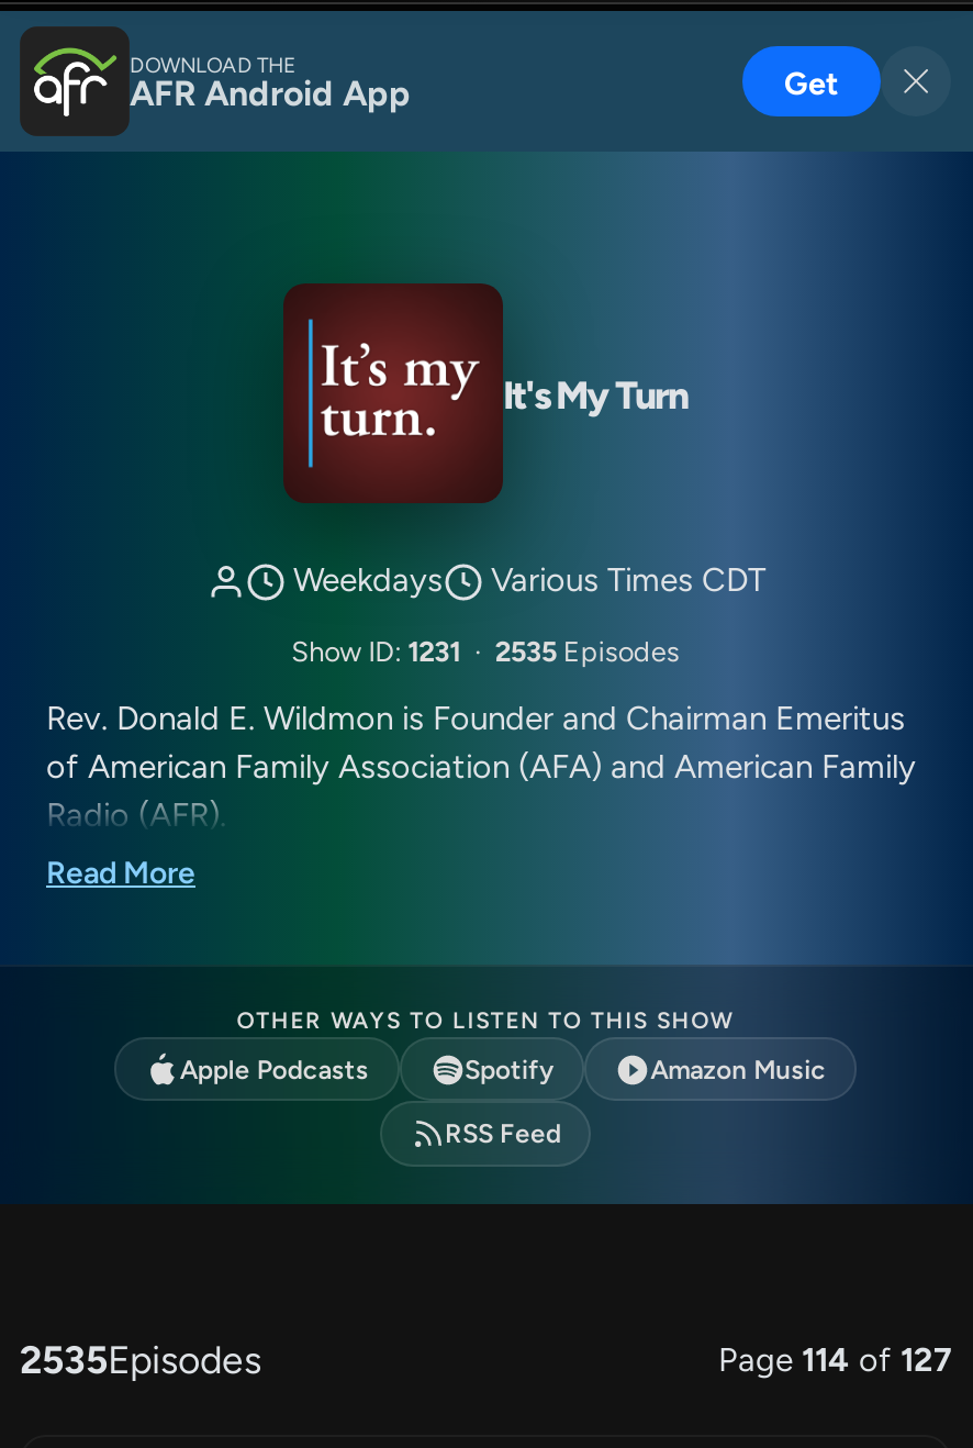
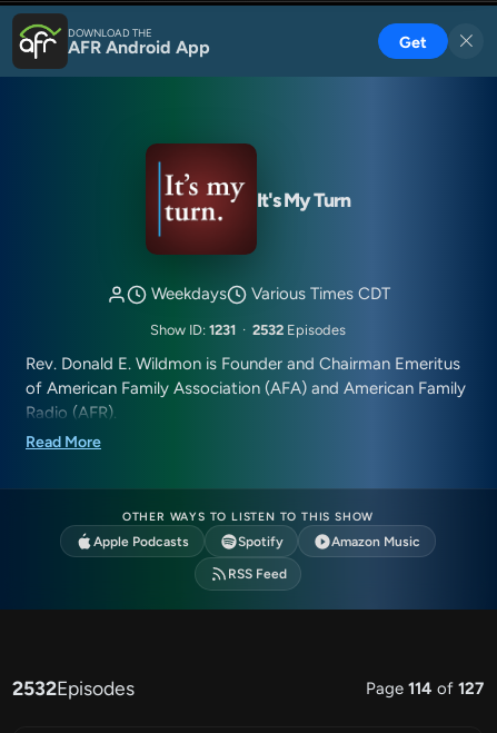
[291,635,680,668] Show ID: 1231 · 2535 Episodes -> [150,321,346,338] Show ID: 1231 · 2532 Episodes
[20,1336,261,1382] 2535Episodes -> [12,676,135,700] 2532Episodes

